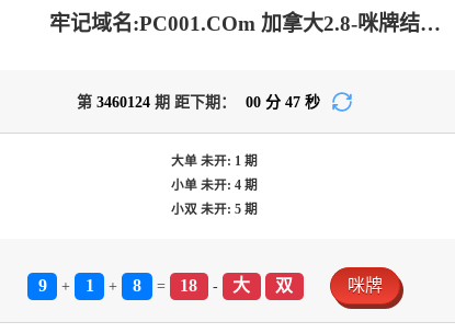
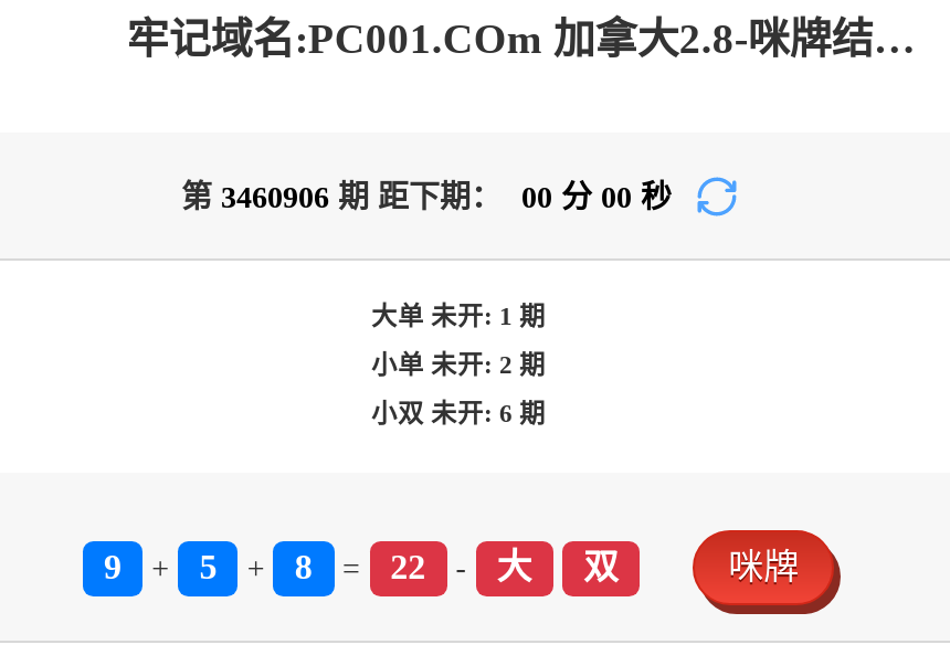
[76,94,320,111] 第3460124期 距下期： 00分 47秒 -> [181,181,672,214] 第3460906期 距下期： 00分 00秒
[170,179,257,193] 小单未开: 4期 -> [371,351,546,380] 小单未开: 2期
[170,203,257,217] 小双未开: 5期 -> [371,400,546,429] 小双未开: 6期
[85,276,94,295] 1 -> [199,548,217,585] 5
[180,276,197,295] 18 -> [390,548,426,585] 22

